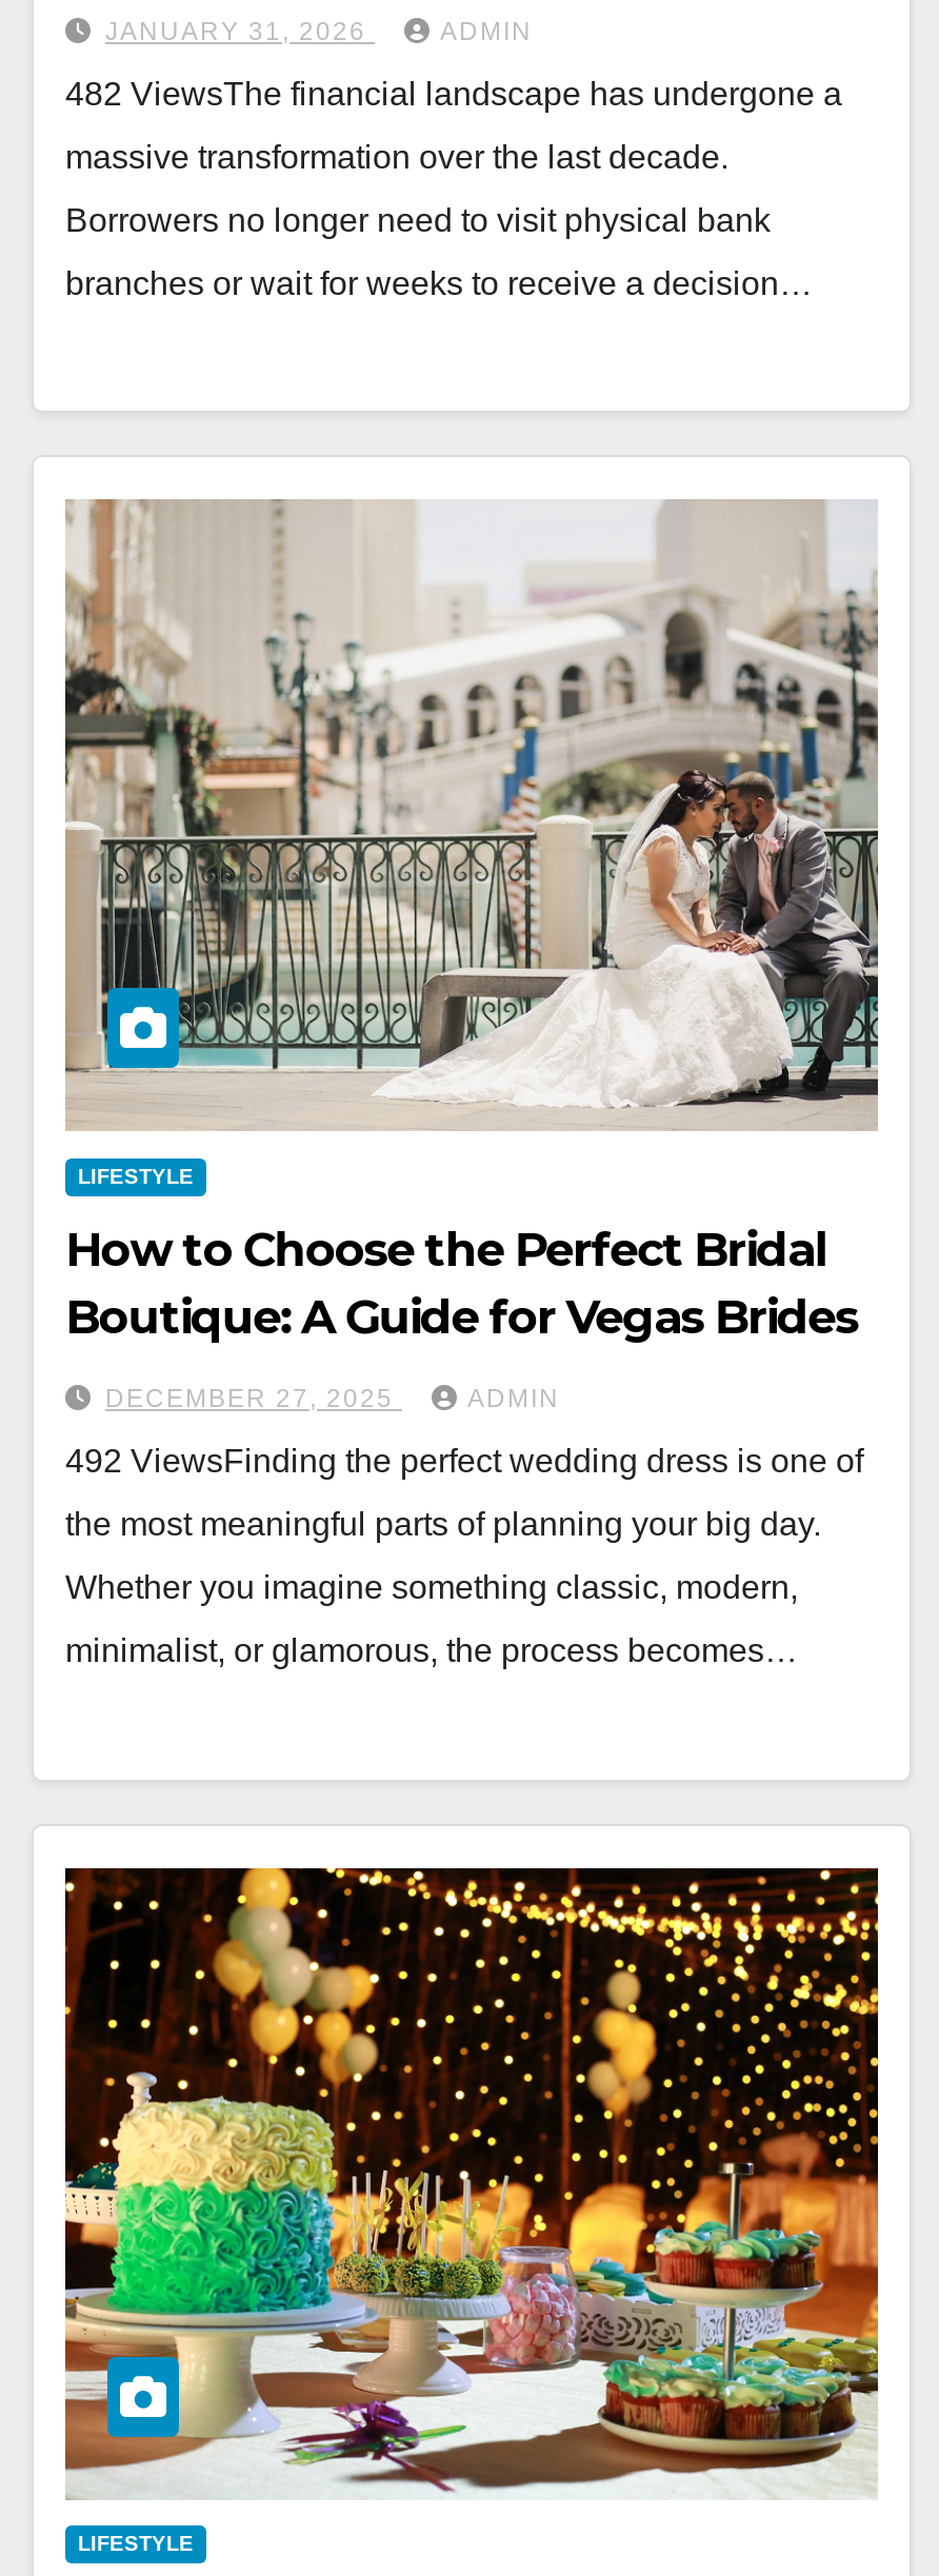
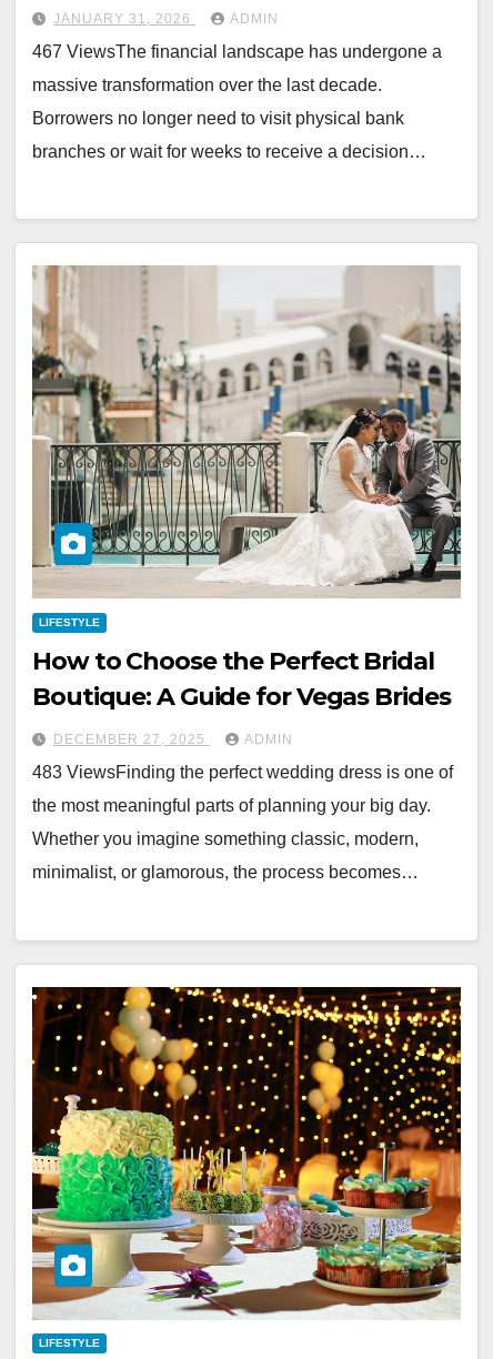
[65,75,842,111] 482 ViewsThe financial landscape has undergone a -> [32,42,442,61] 467 ViewsThe financial landscape has undergone a
[65,1443,863,1478] 492 ViewsFinding the perfect wedding dress is one of -> [32,763,453,782] 483 ViewsFinding the perfect wedding dress is one of

